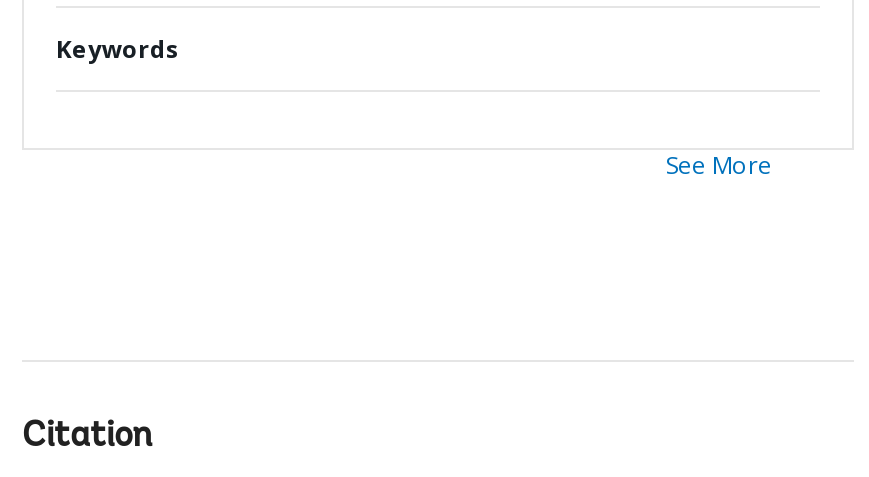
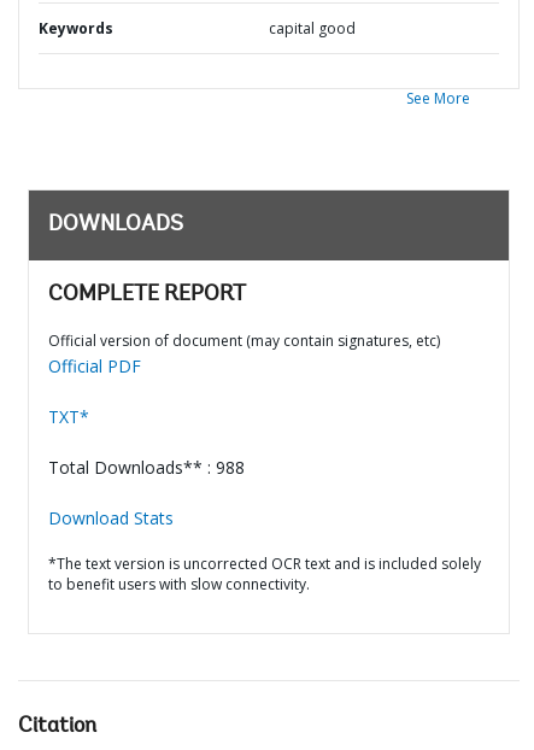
none -> [269,18,356,39] capital good
none -> [48,215,481,594] DOWNLOADS | COMPLETE REPORT | Official version of document (may contain signatures, etc) | Official PDF | TXT* | Total Downloads** : 988 | Download Stats | *The text version is uncorrected OCR text and is included solely | to benefit users with slow connectivity.

